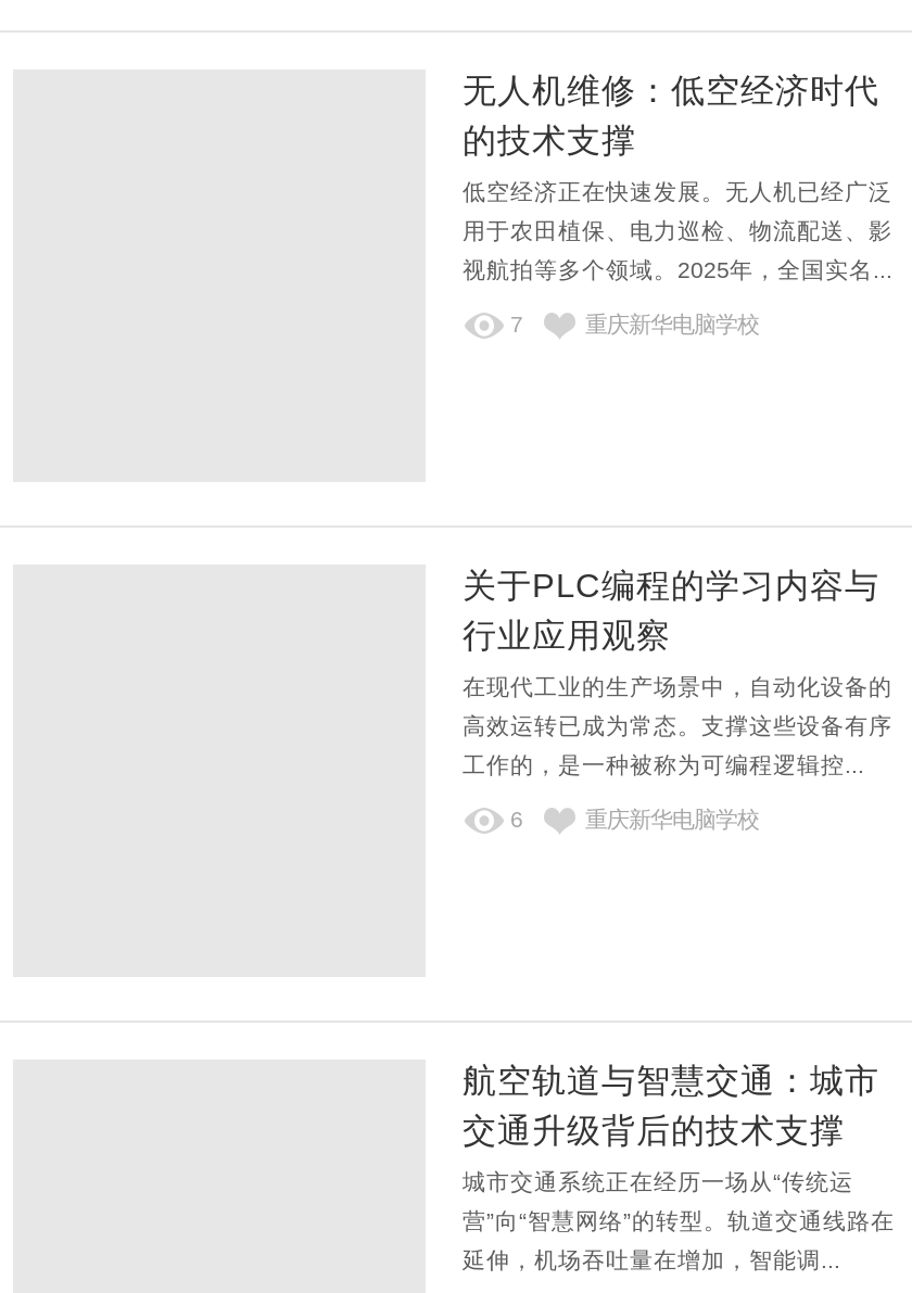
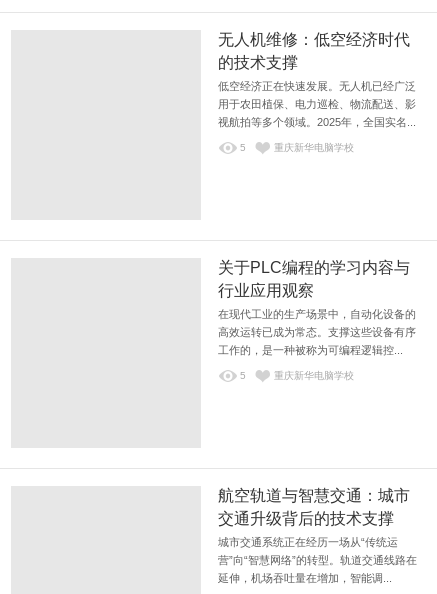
[510,313,523,337] 7 -> [240,142,246,153] 5
[510,808,523,832] 6 -> [240,370,246,381] 5

